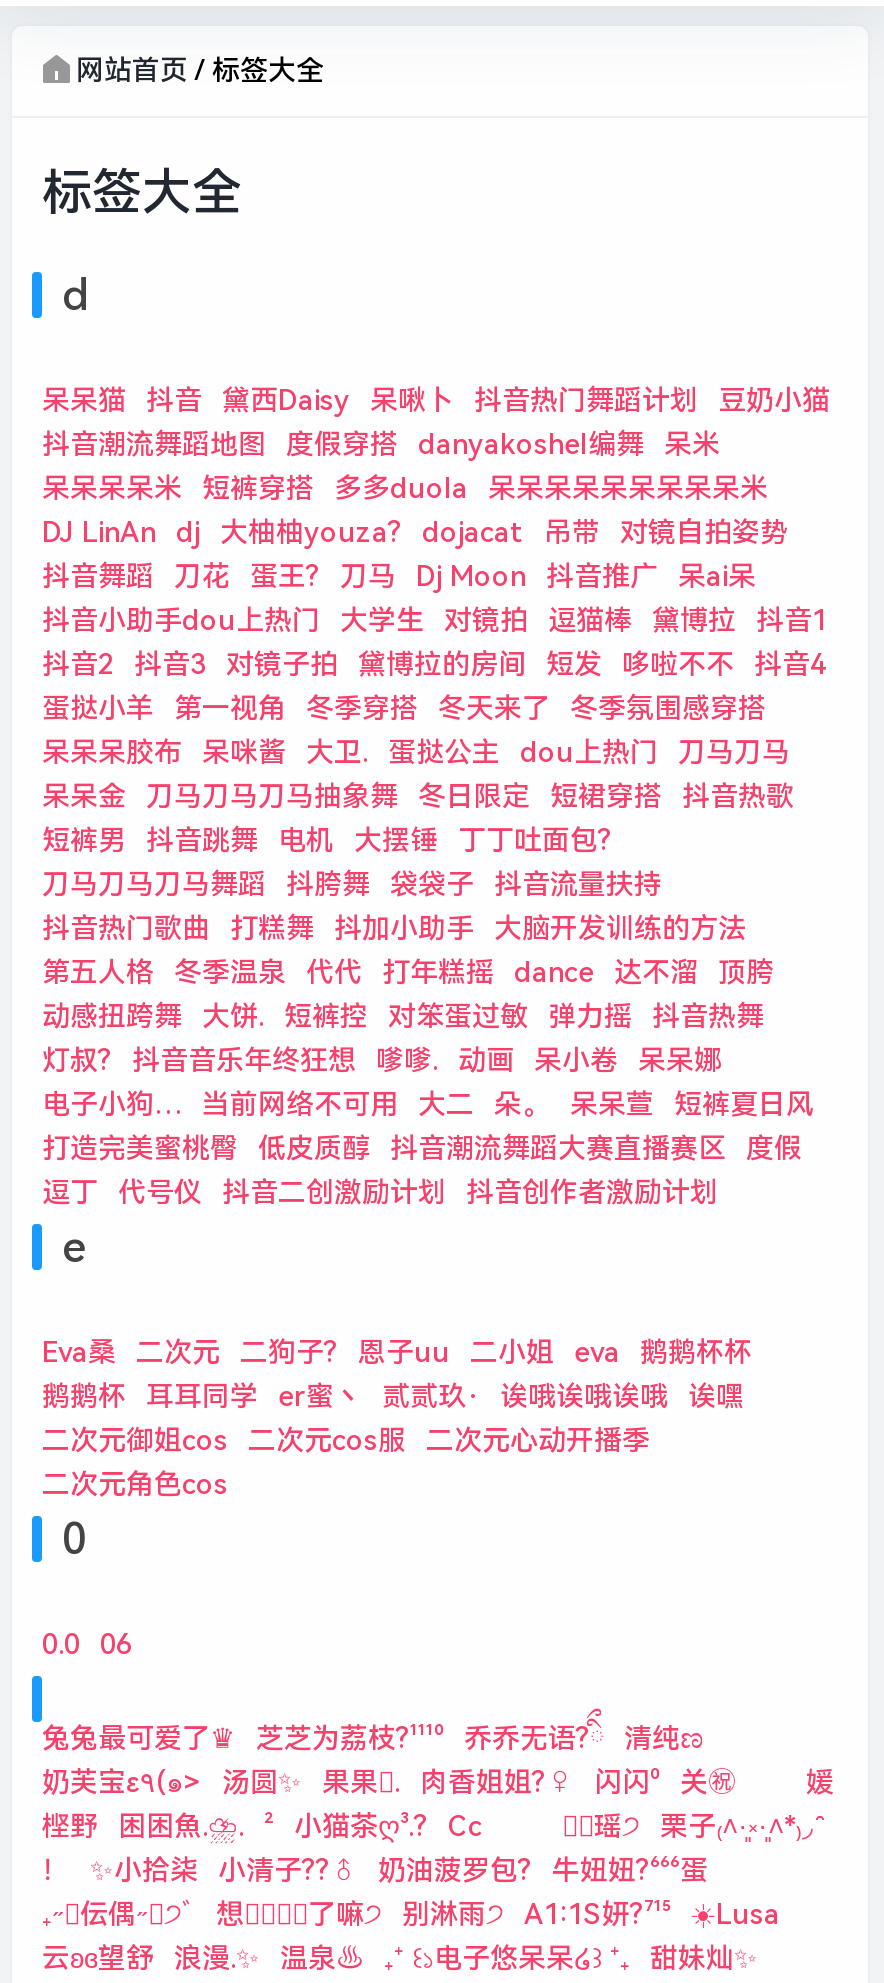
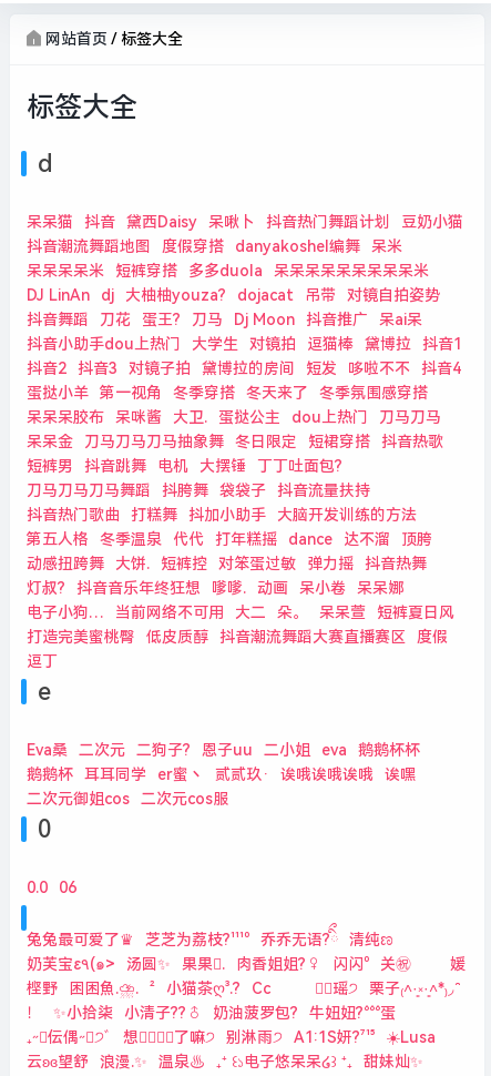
[118,1176,718,1208] 代号仪 | 抖音二创激励计划 | 抖音创作者激励计划 -> none
[42,1424,650,1500] 二次元心动开播季 | 二次元角色cos -> none

